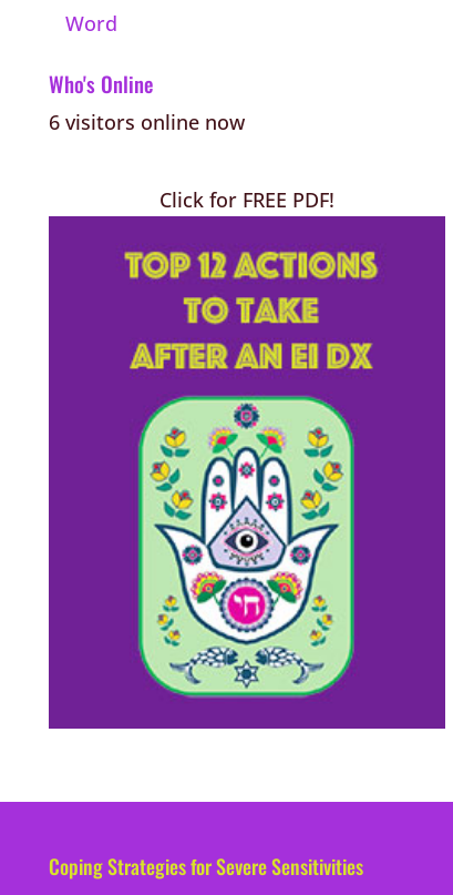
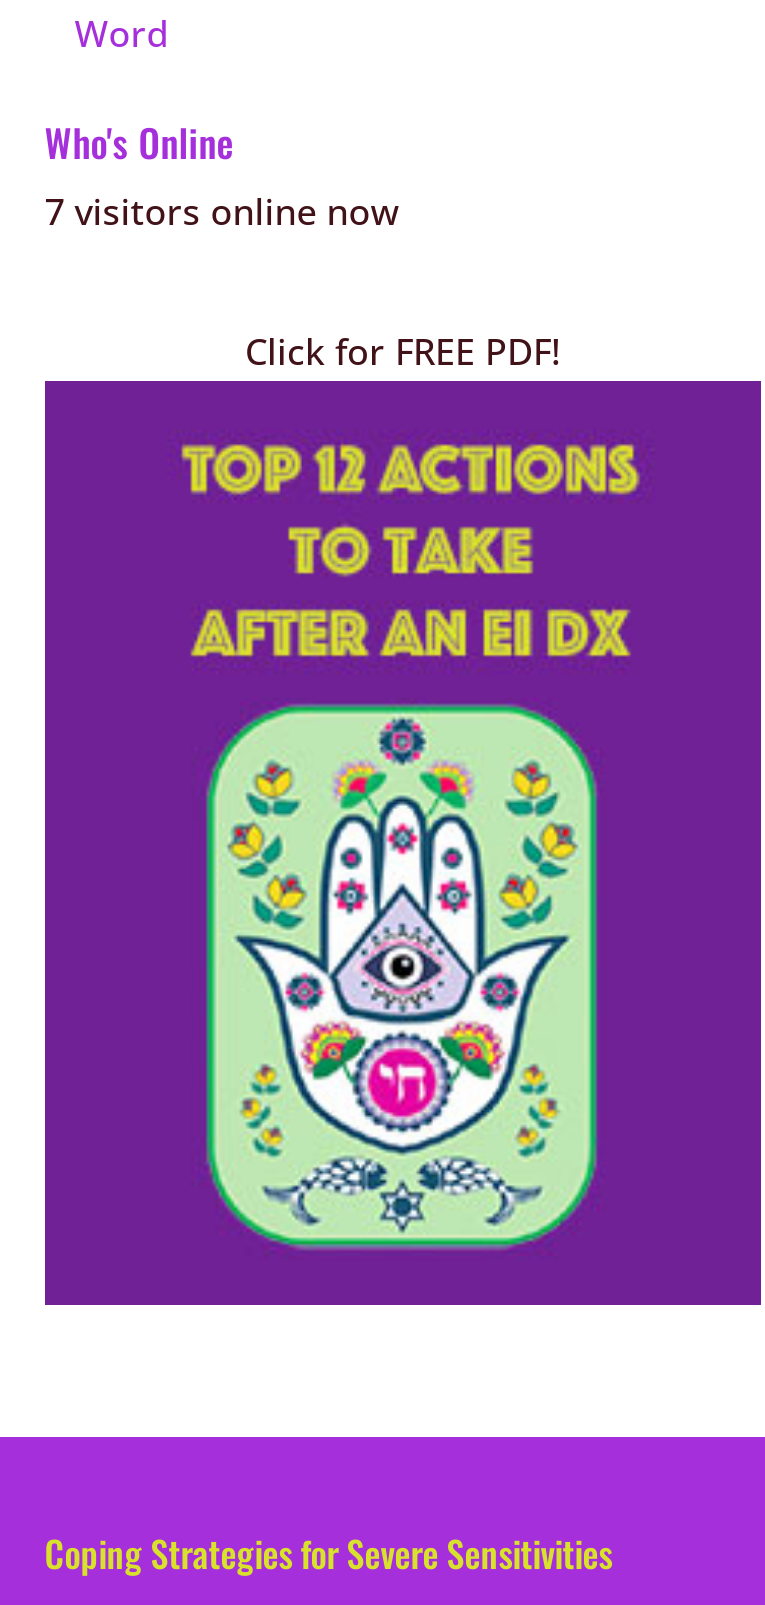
[49,109,245,136] 6 visitors online now -> [45,188,399,236] 7 visitors online now

